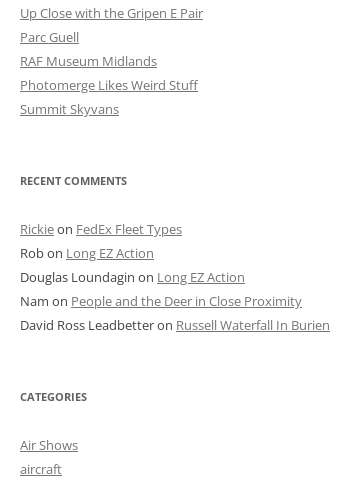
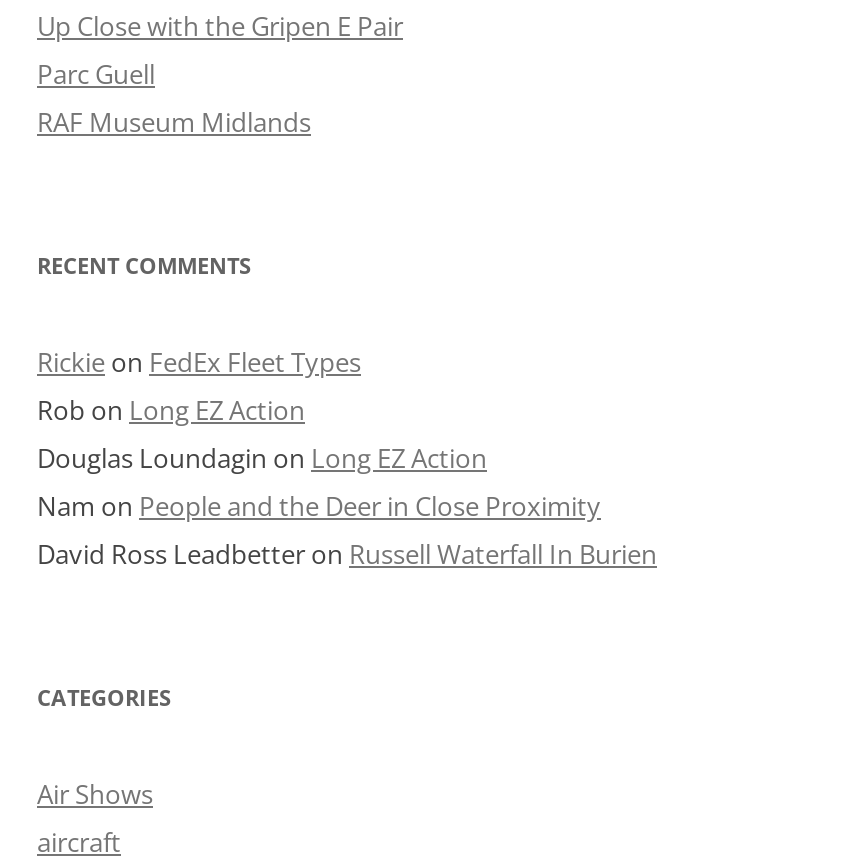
[20,76,198,118] Photomerge Likes Weird Stuff | Summit Skyvans -> none

